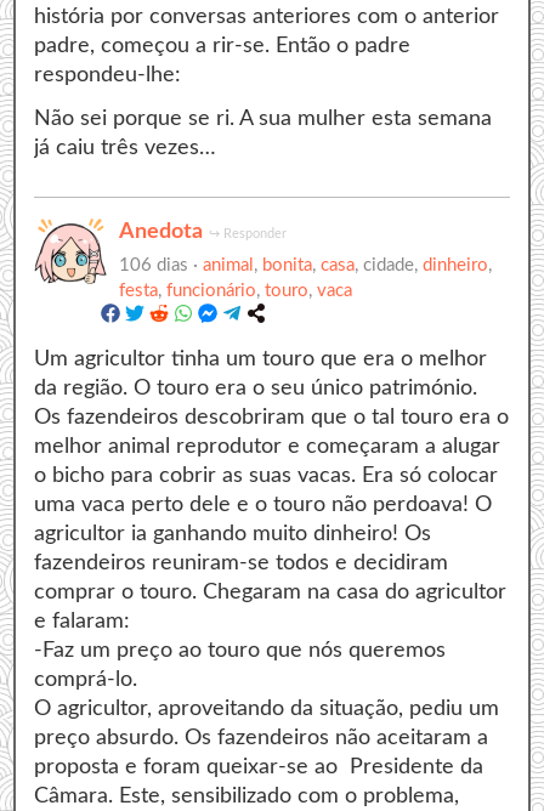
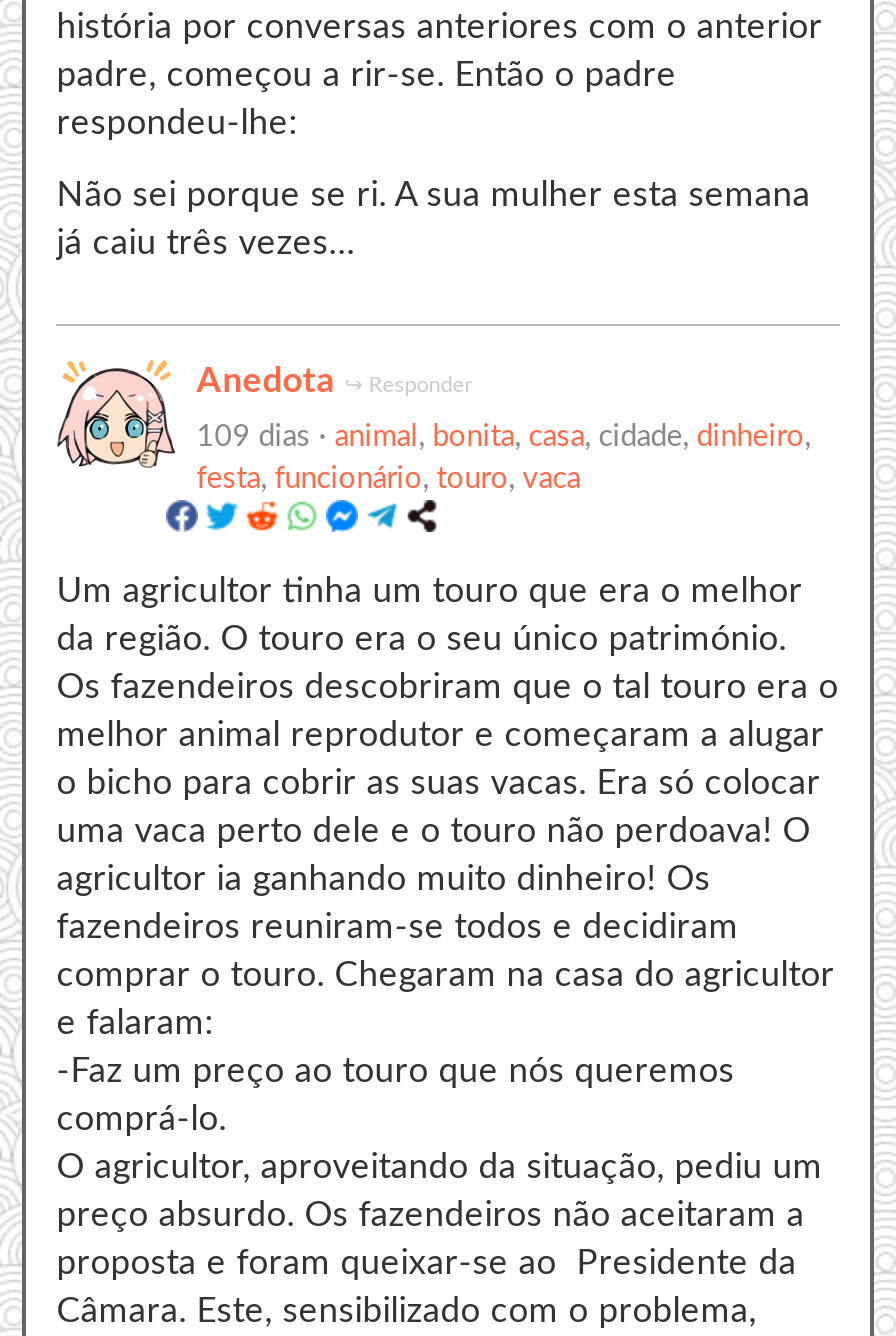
[119,256,492,274] 106 dias · animal, bonita, casa, cidade, dinheiro, -> [196,422,810,452] 109 dias · animal, bonita, casa, cidade, dinheiro,

